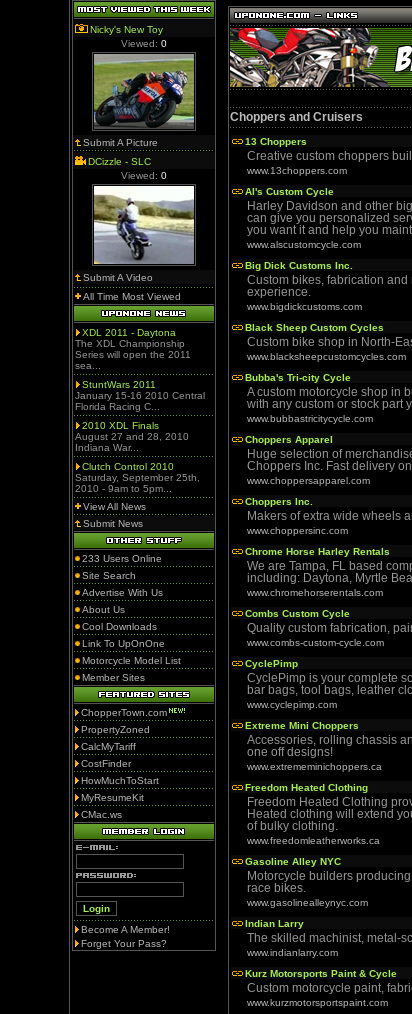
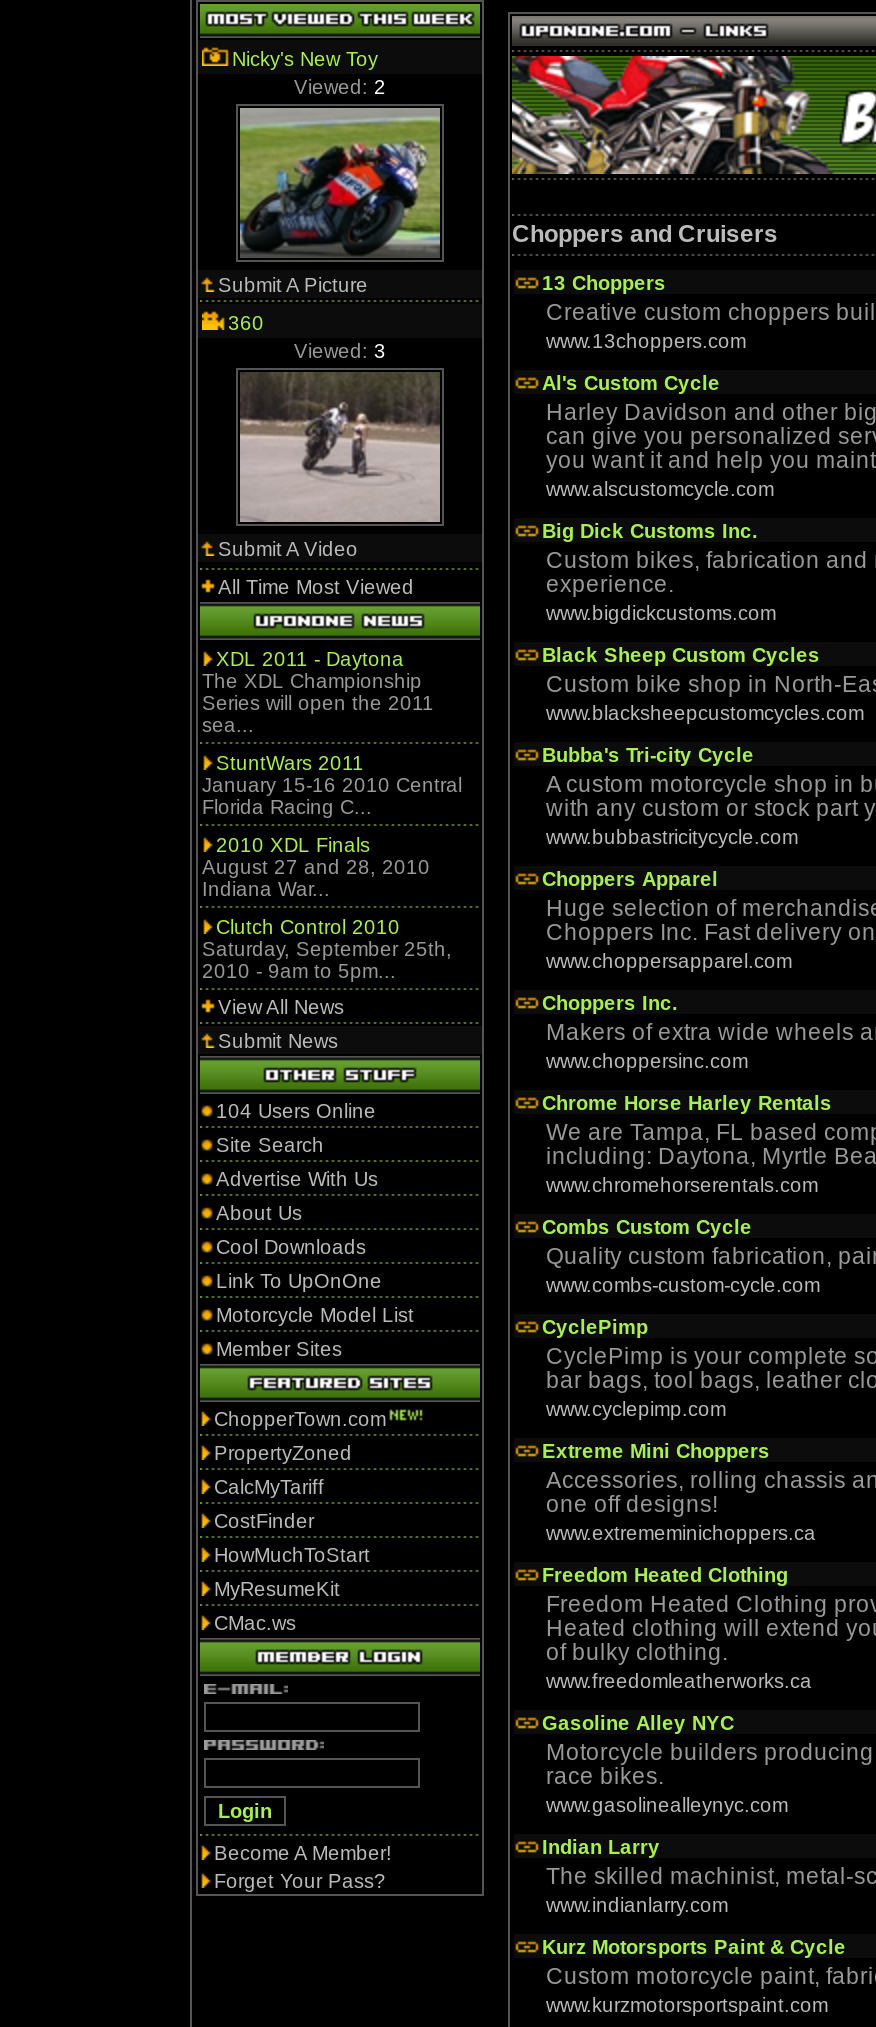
[121,38,167,49] Viewed: 0 -> [294,76,386,98] Viewed: 2
[88,156,167,181] DCizzle - SLC | Viewed: 0 -> [228,312,386,362] 360 | Viewed: 3
[93,185,195,264] [image] -> [240,372,440,522] [image]
[82,553,162,564] 233 Users Online -> [216,1100,376,1122] 104 Users Online

